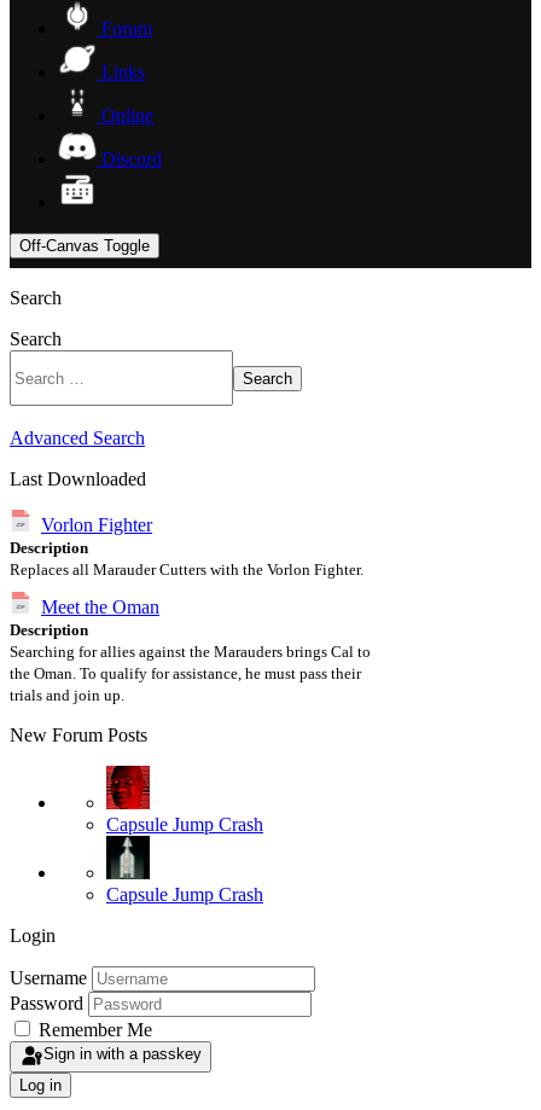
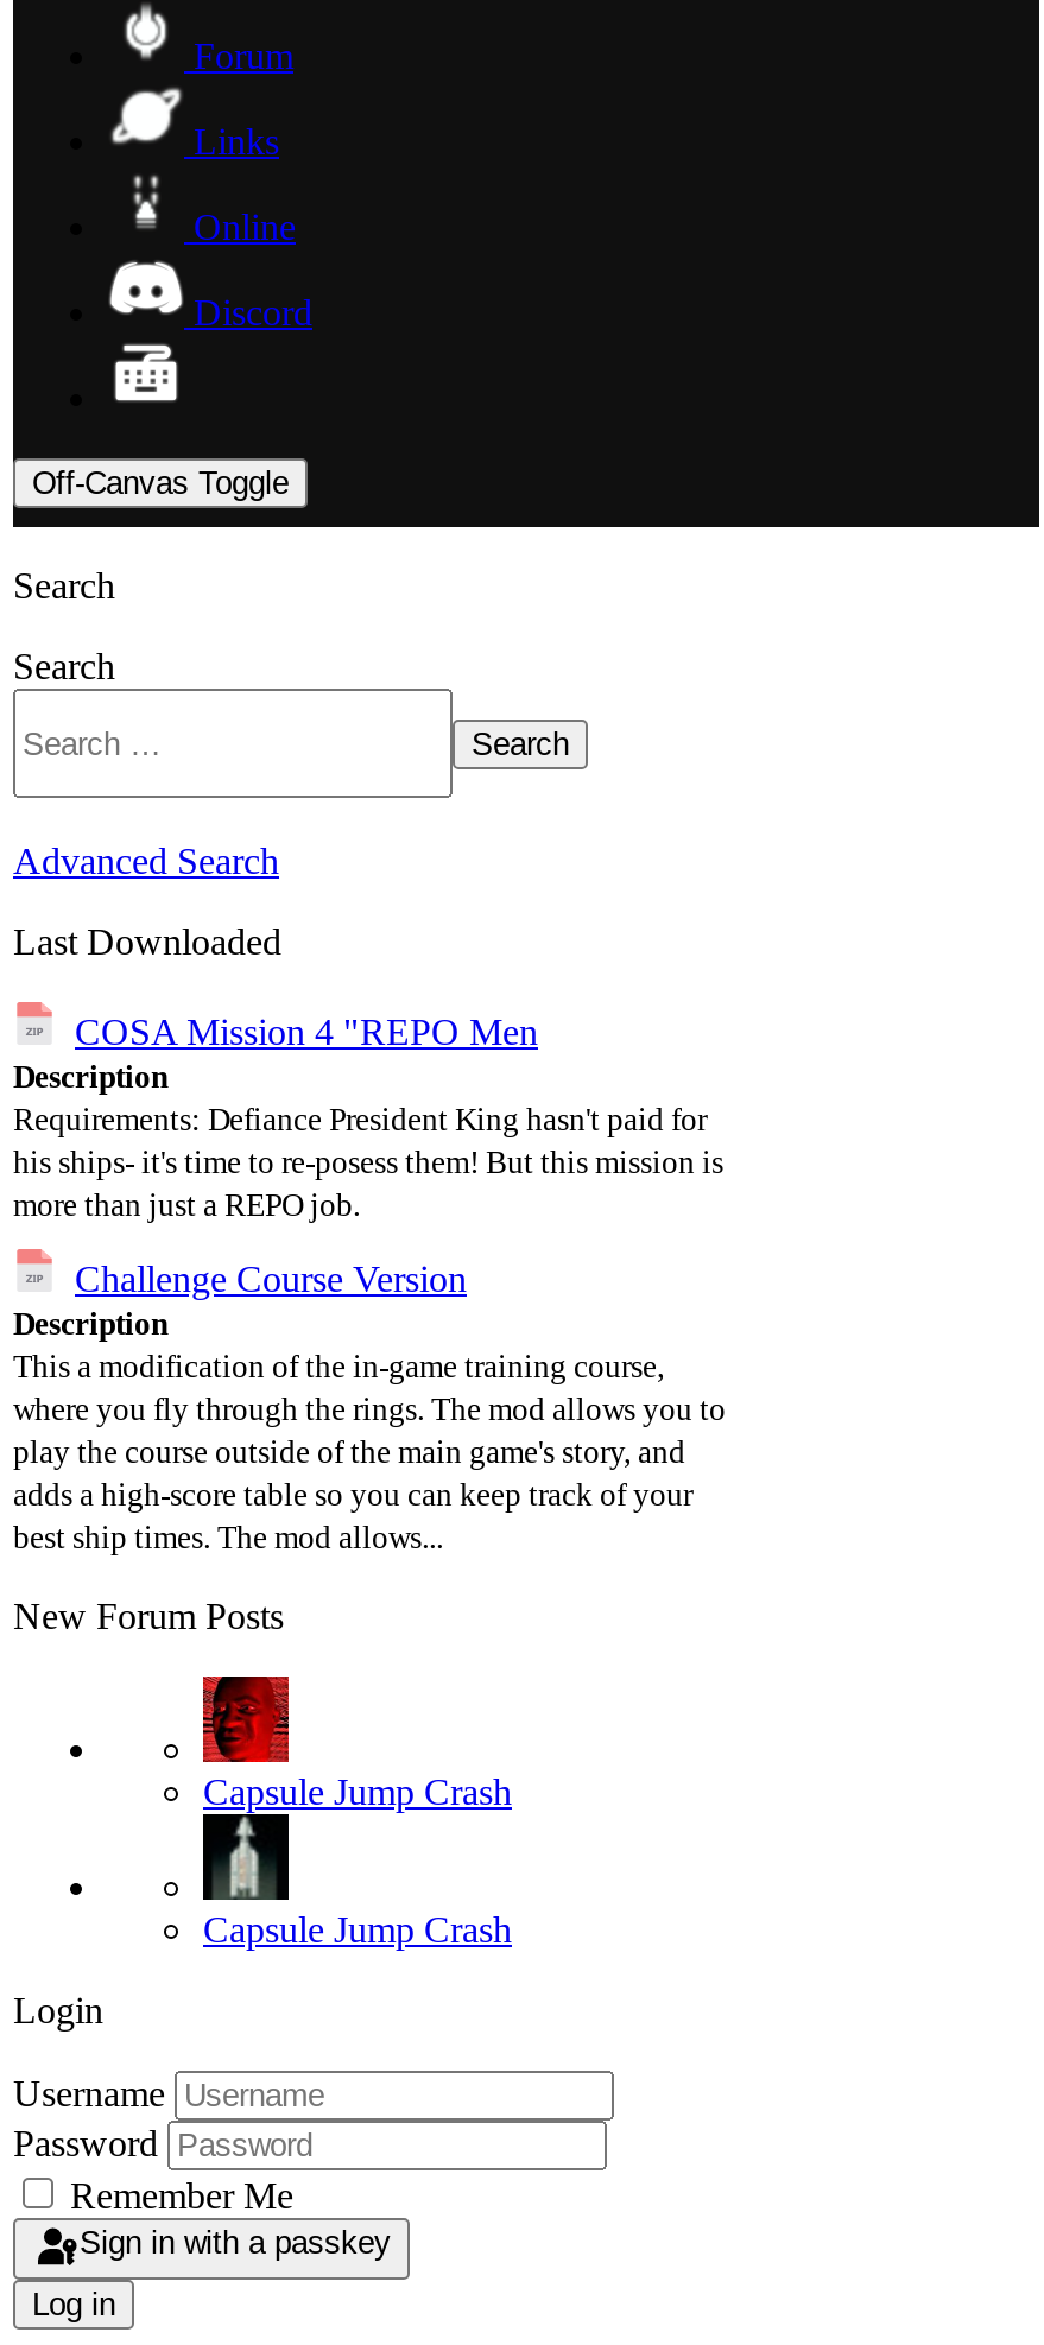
[41,515,152,535] Vorlon Fighter -> [75,1012,538,1052] COSA Mission 4 "REPO Men
[10,560,363,579] Replaces all Marauder Cutters with the Vorlon Fighter. -> [13,1102,723,1223] Requirements: Defiance President King hasn't paid for | his ships- it's time to re-posess them! But this mission is | more than just a REPO job.
[41,597,159,617] Meet the Oman -> [75,1259,467,1299] Challenge Course Version
[10,643,371,704] Searching for allies against the Marauders brings Cal to | the Oman. To qualify for assistance, he must pass their | trials and join up. -> [13,1349,726,1555] This a modification of the in-game training course, | where you fly through the rings. The mod allows you to | play the course outside of the main game's story, and | adds a high-score table so you can keep track of your | best ship times. The mod allows...

